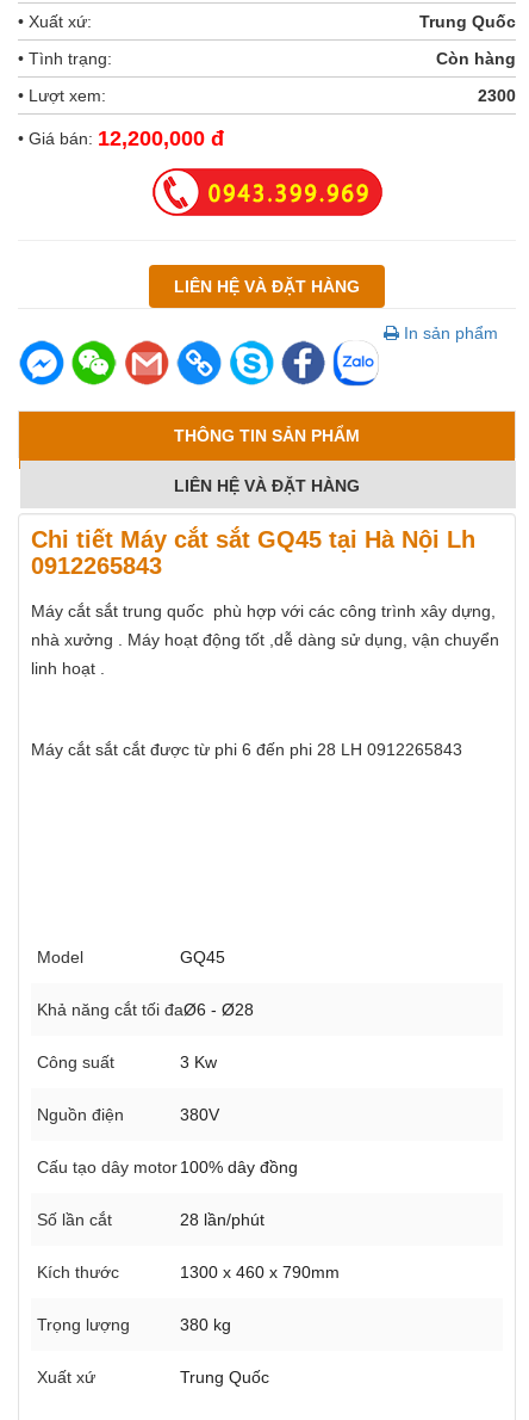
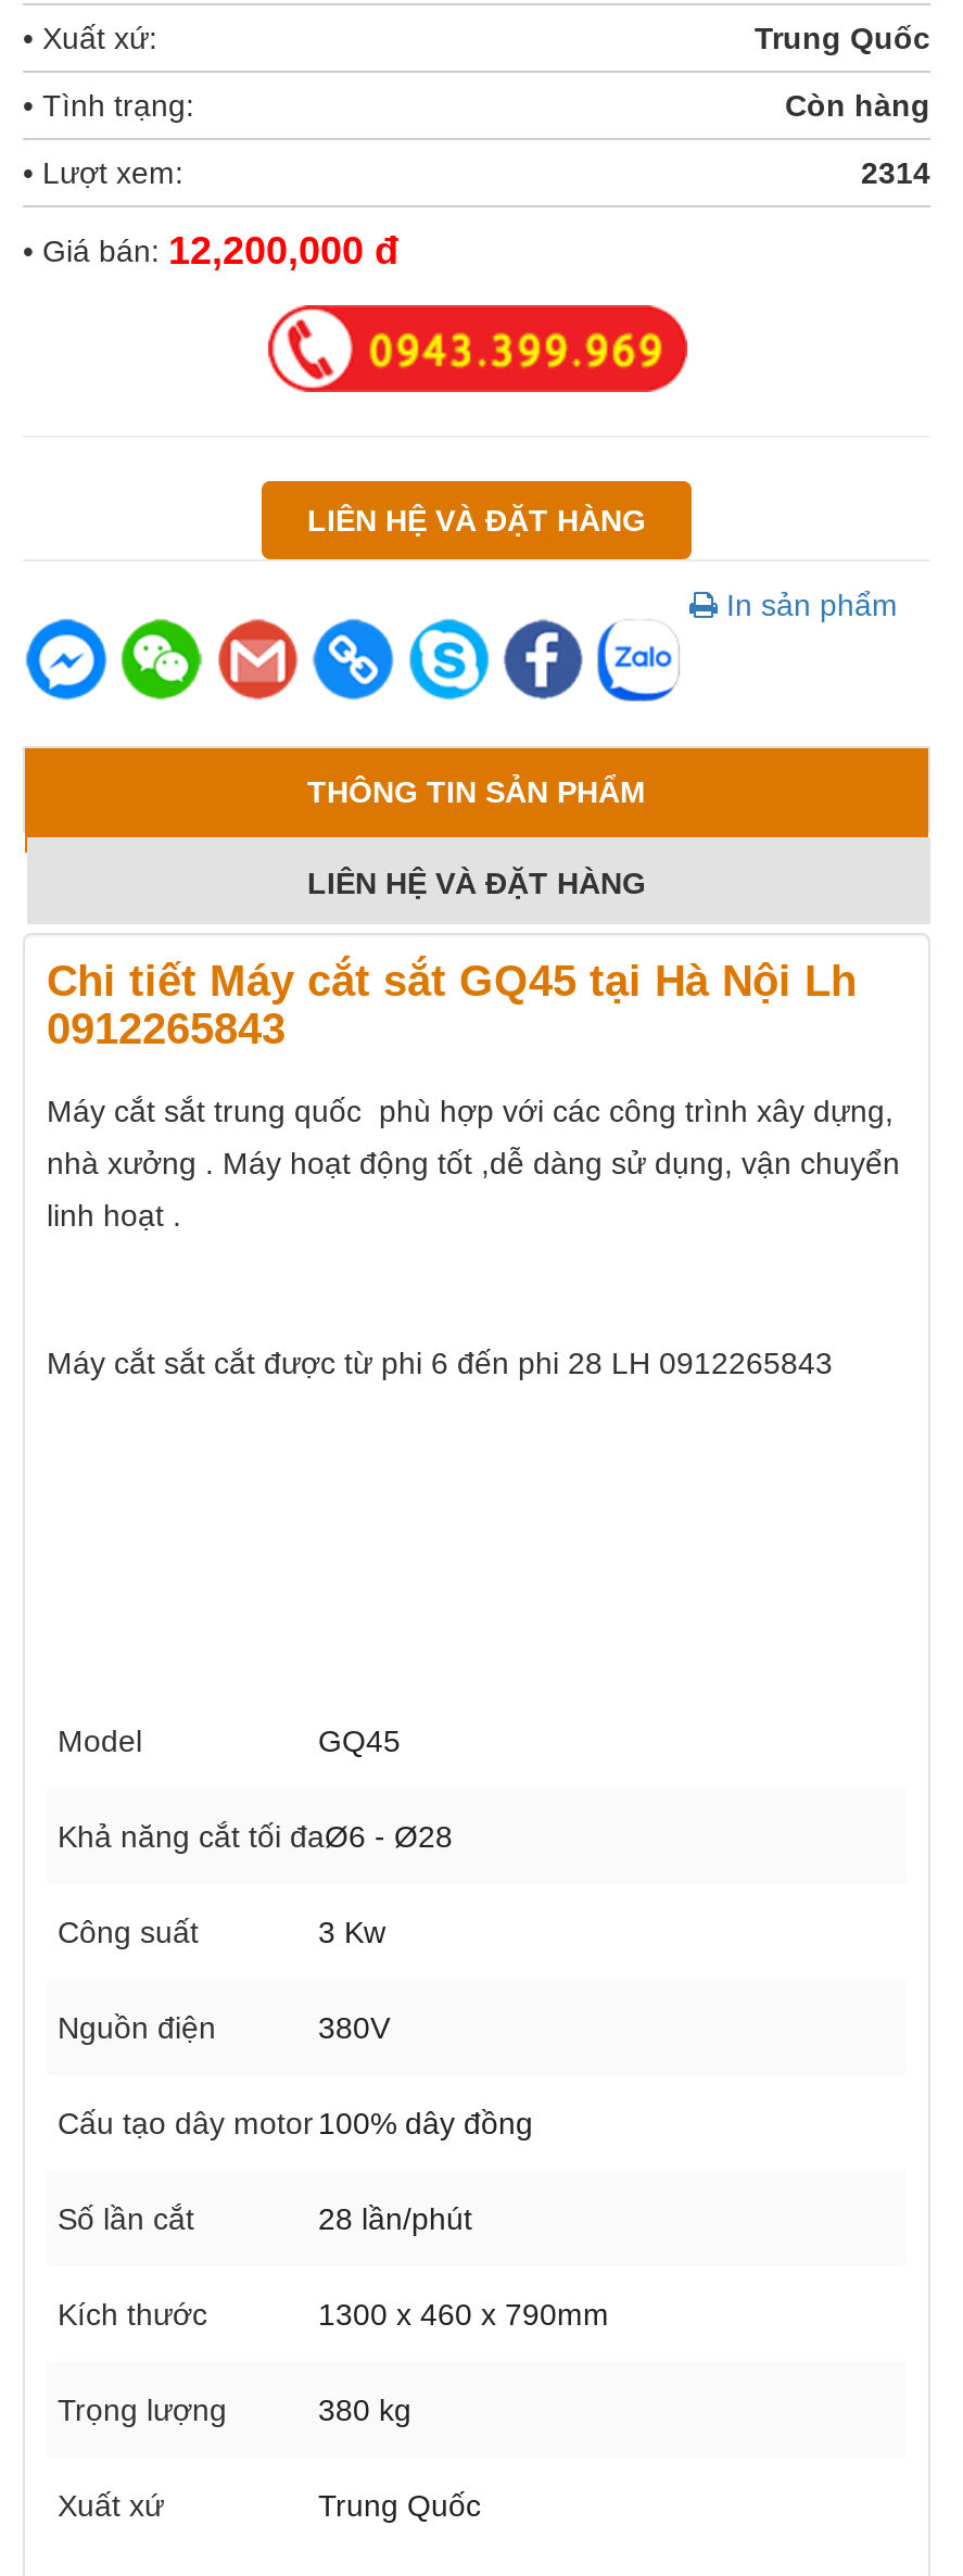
[478,86,516,105] 2300 -> [861,155,930,189] 2314

